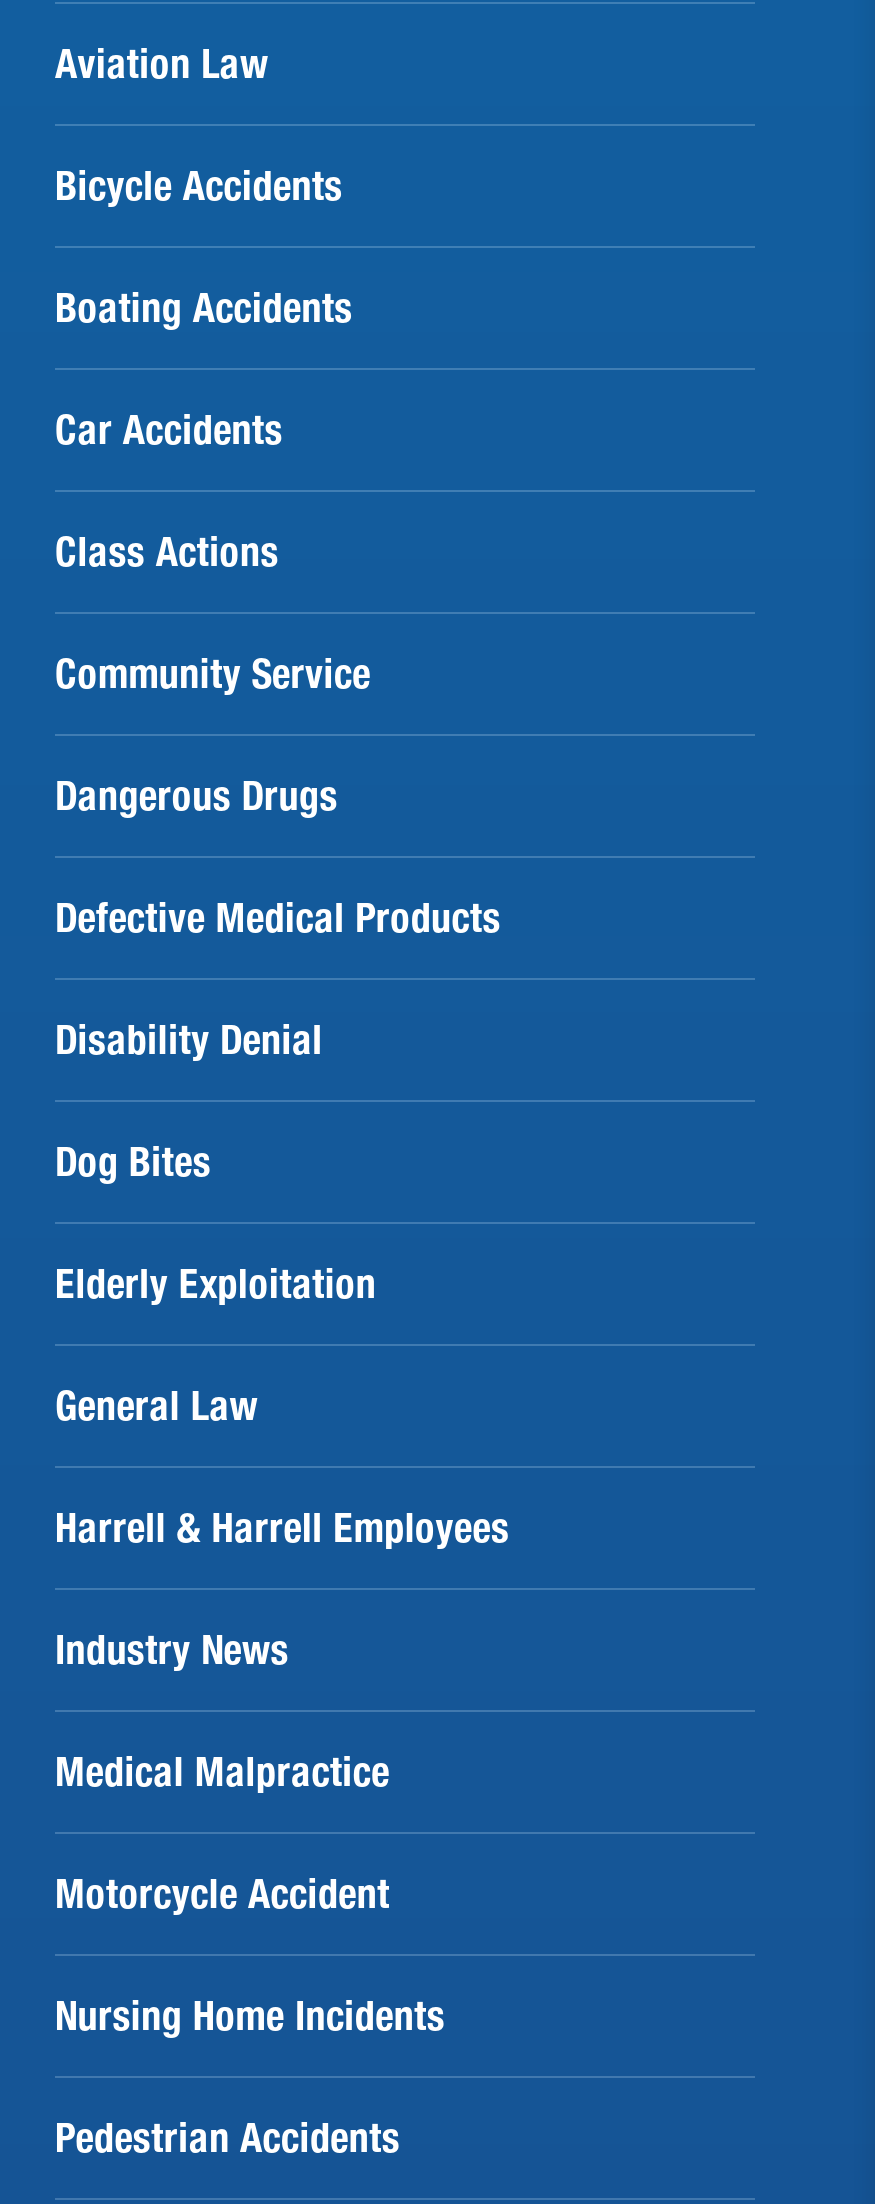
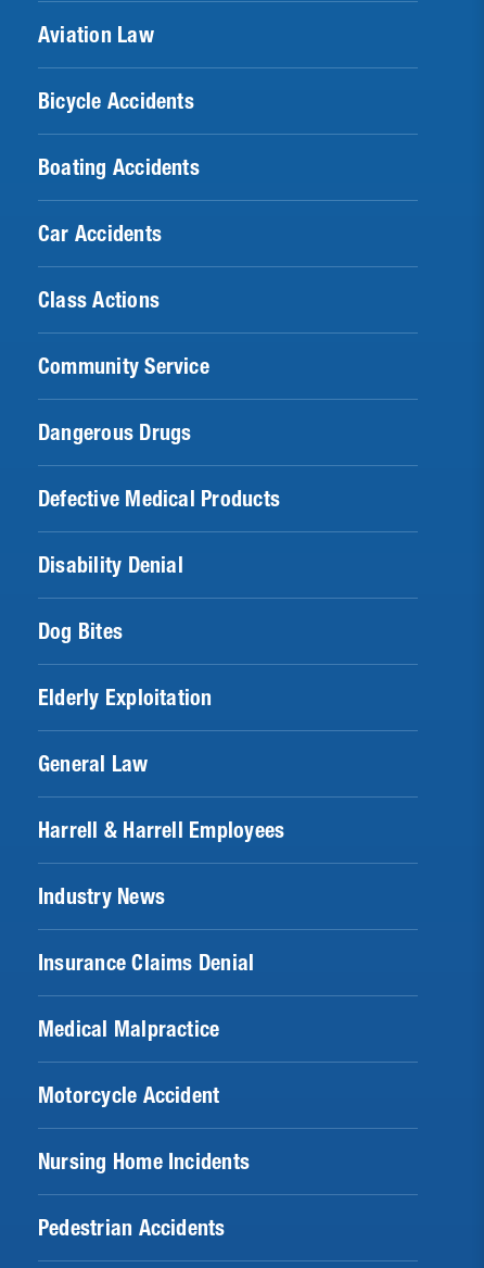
none -> [38,950,254,976] Insurance Claims Denial

